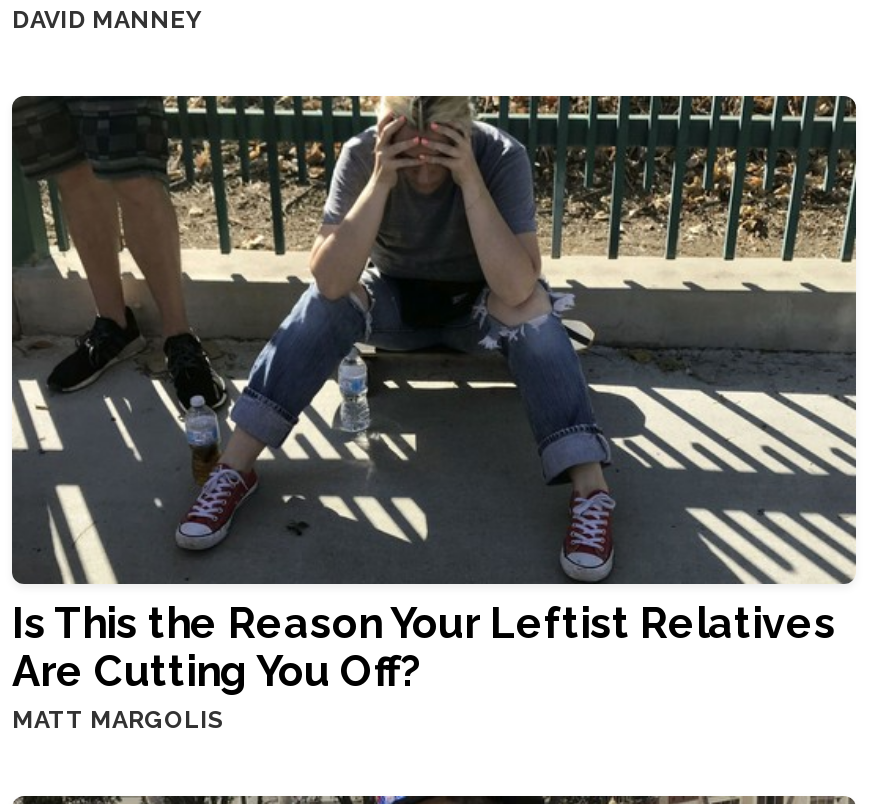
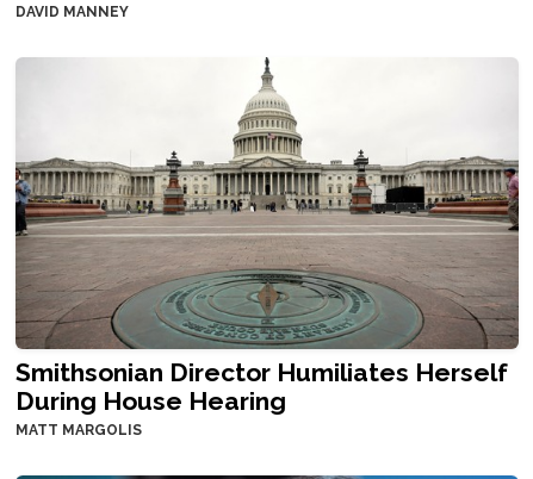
[10,94,858,697] [image] | Is This the Reason Your Leftist Relatives | Are Cutting You Off? -> [14,57,520,415] [image] | Smithsonian Director Humiliates Herself | During House Hearing

